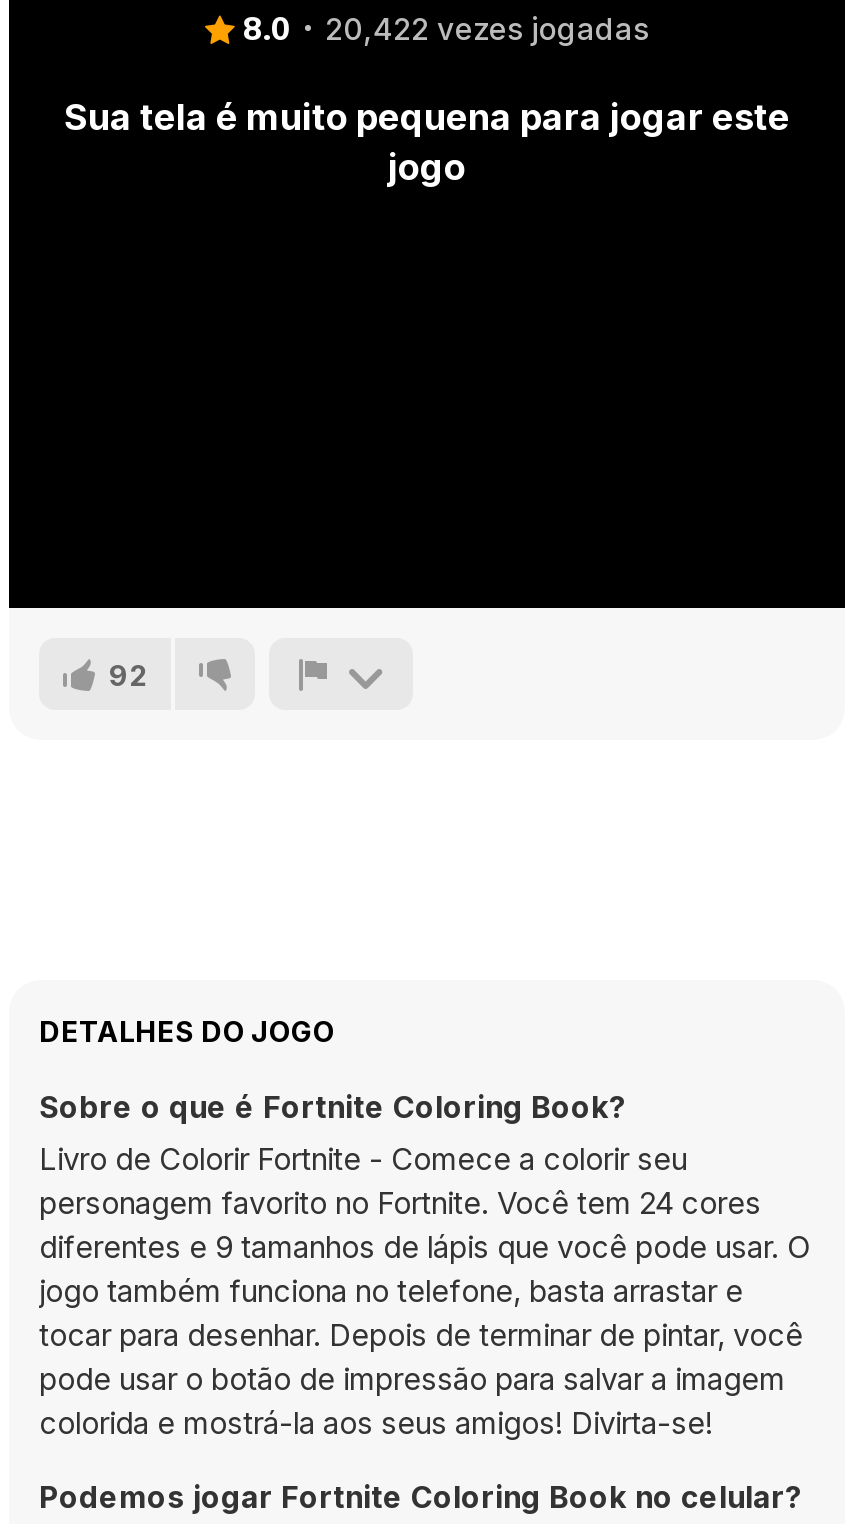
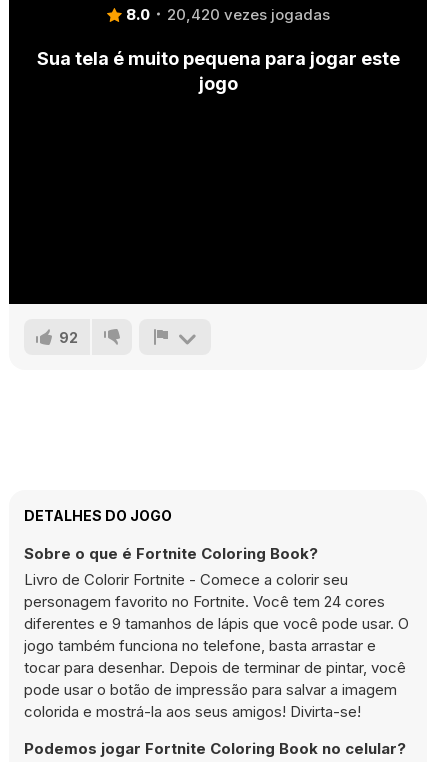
[325,9,649,47] 20,422 vezes jogadas -> [166,4,329,23] 20,420 vezes jogadas

